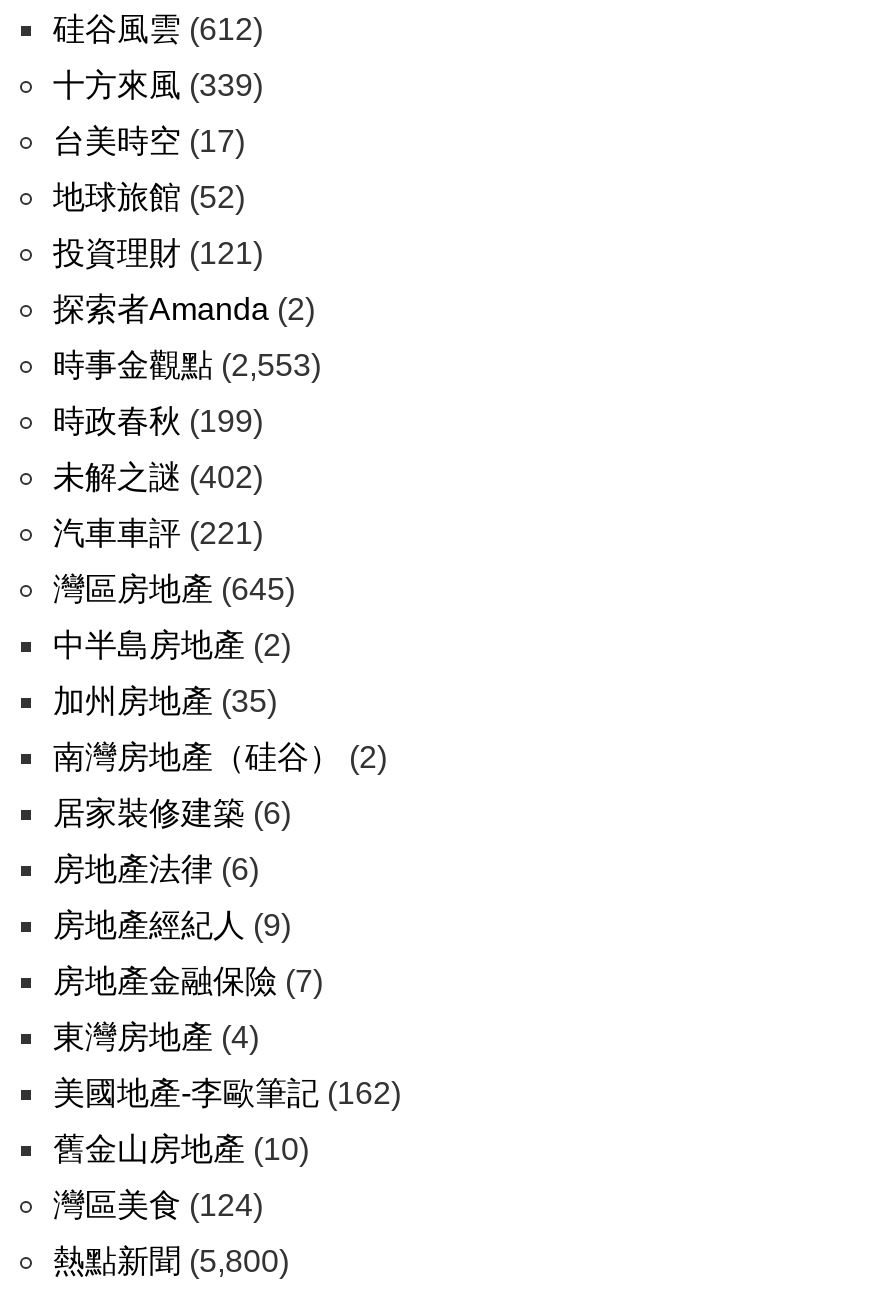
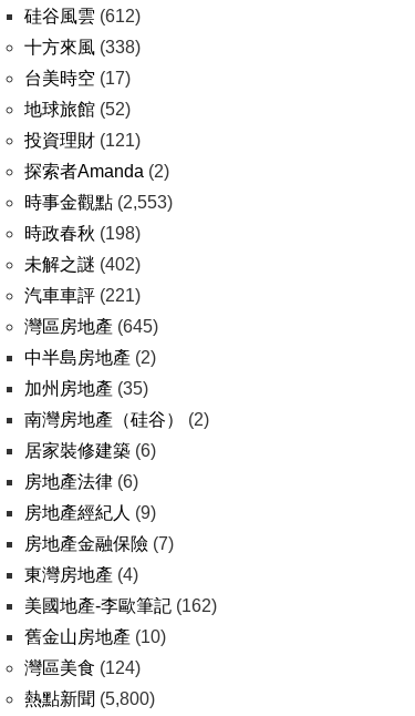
[53,68,263,102] 十方來風(339) -> [24,38,141,57] 十方來風(338)
[53,404,263,438] 時政春秋(199) -> [24,224,141,243] 時政春秋(198)

